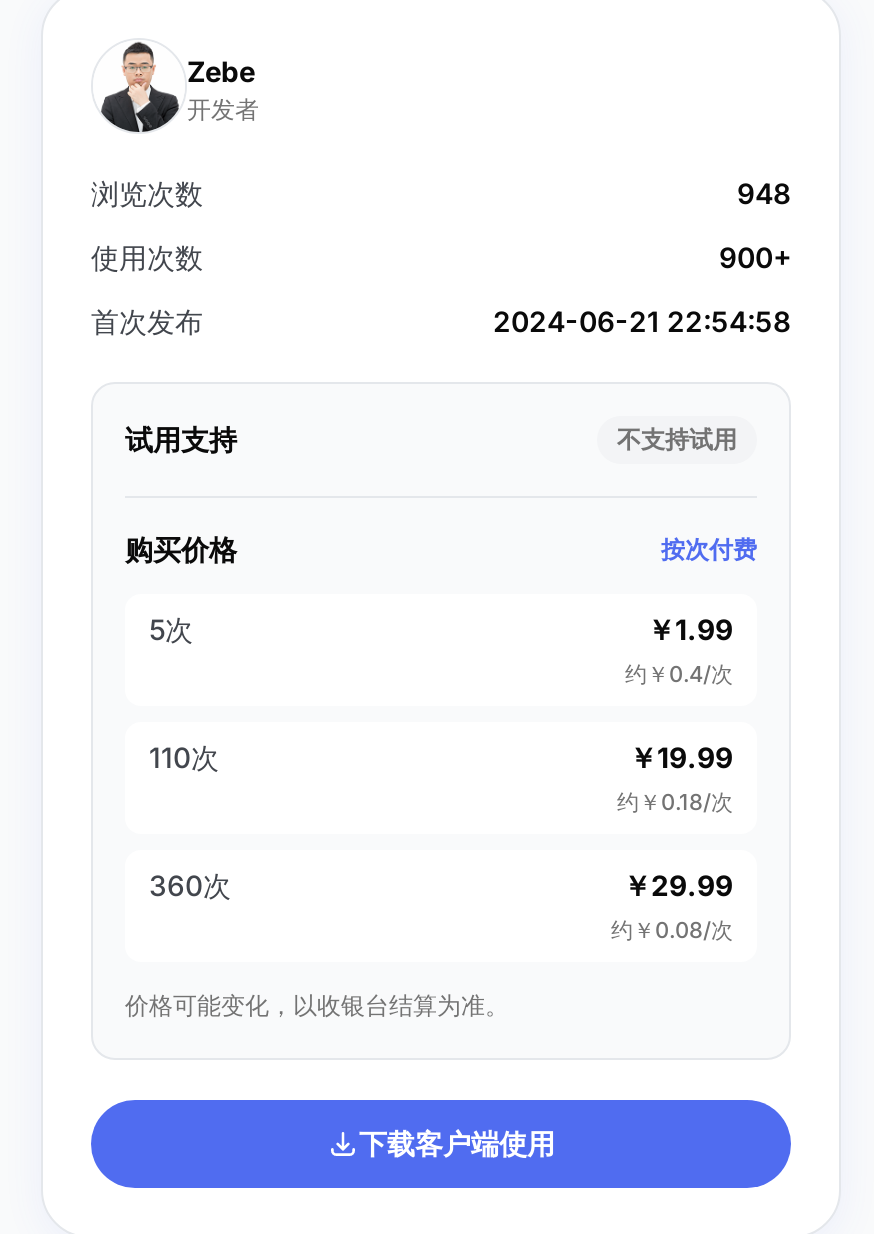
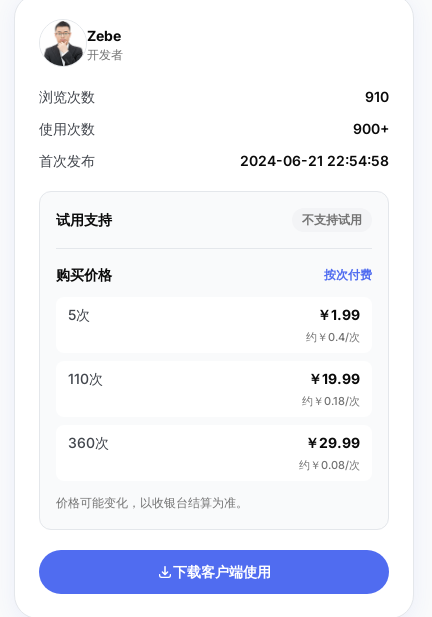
[737,176,791,210] 948 -> [365,88,389,105] 910

